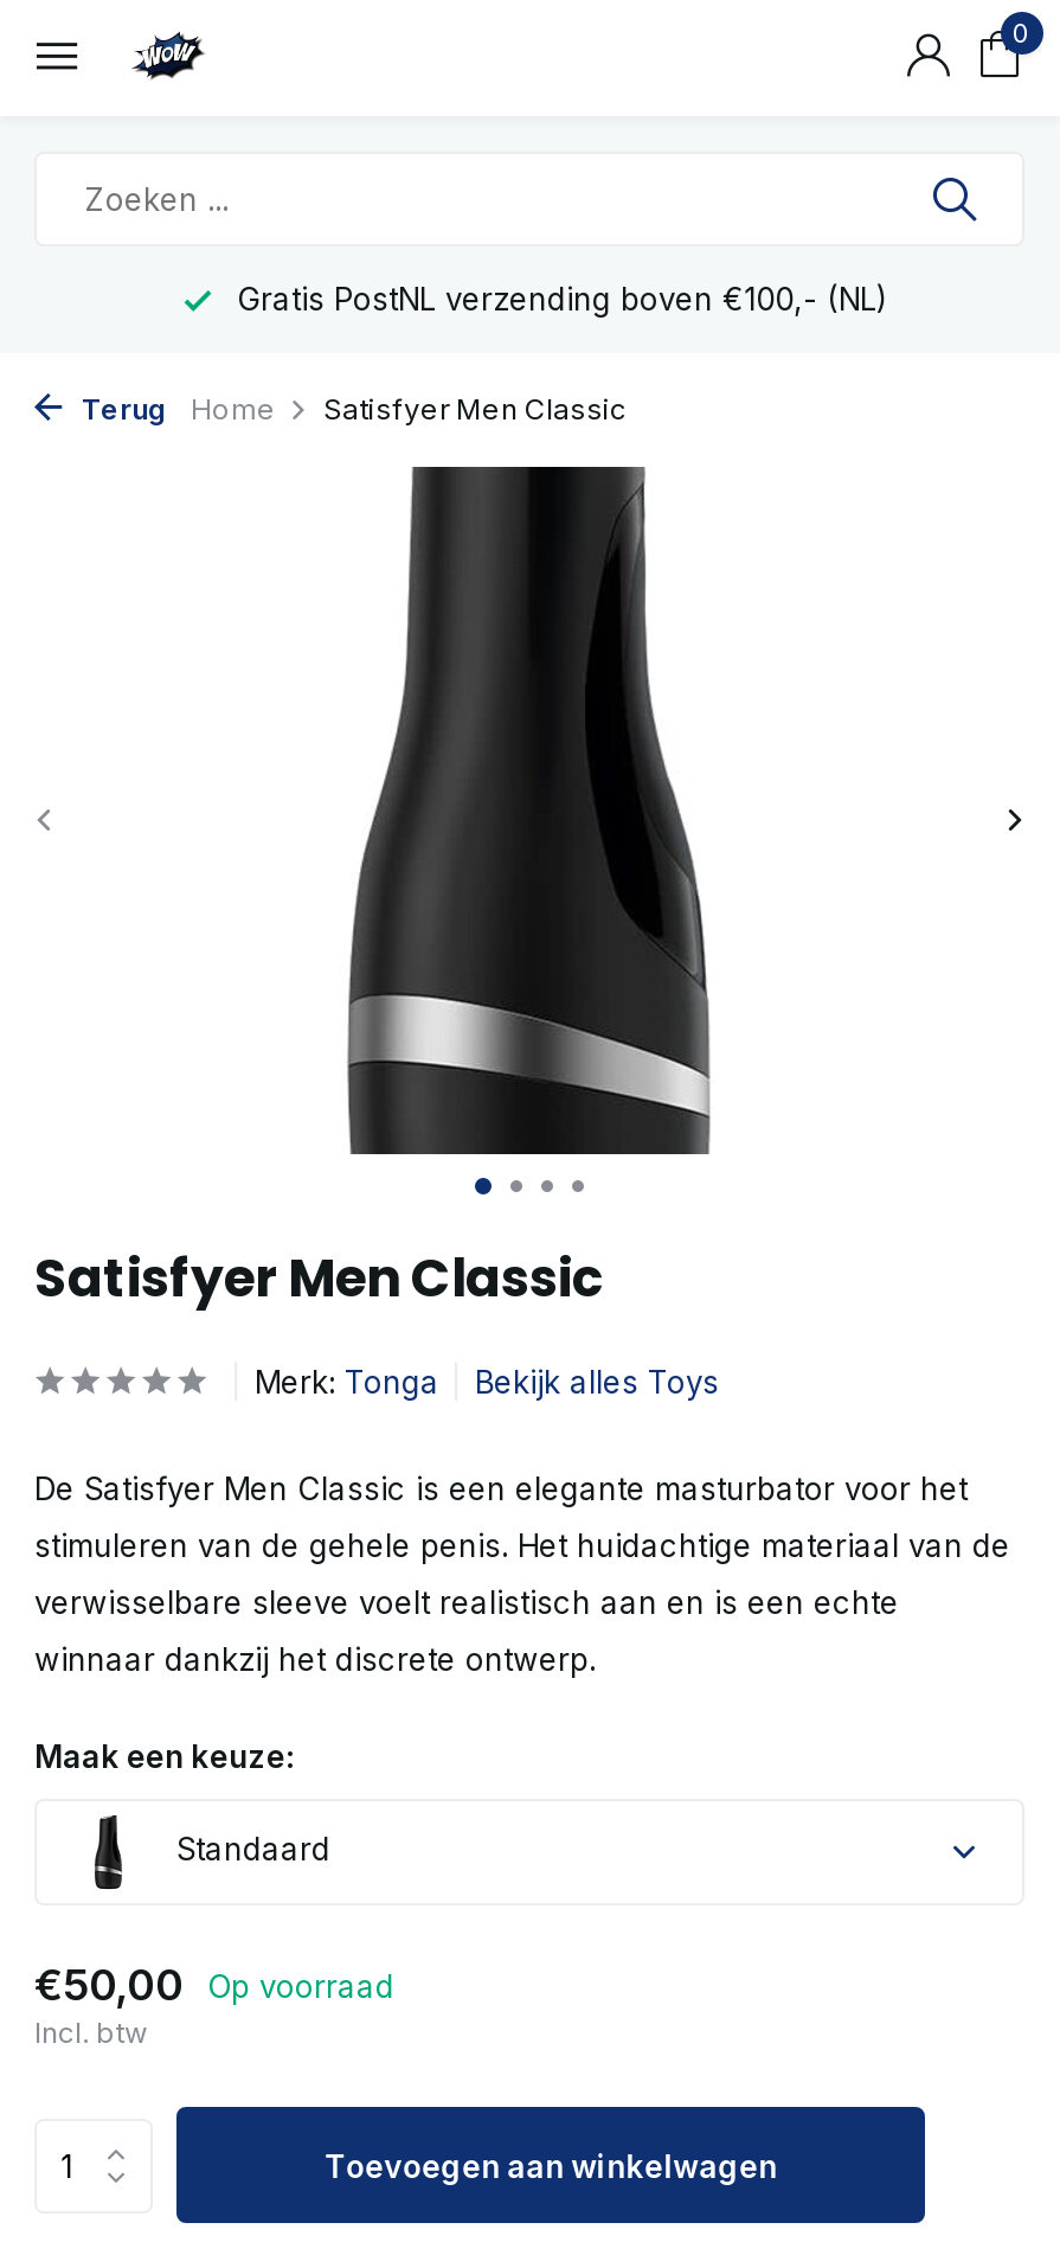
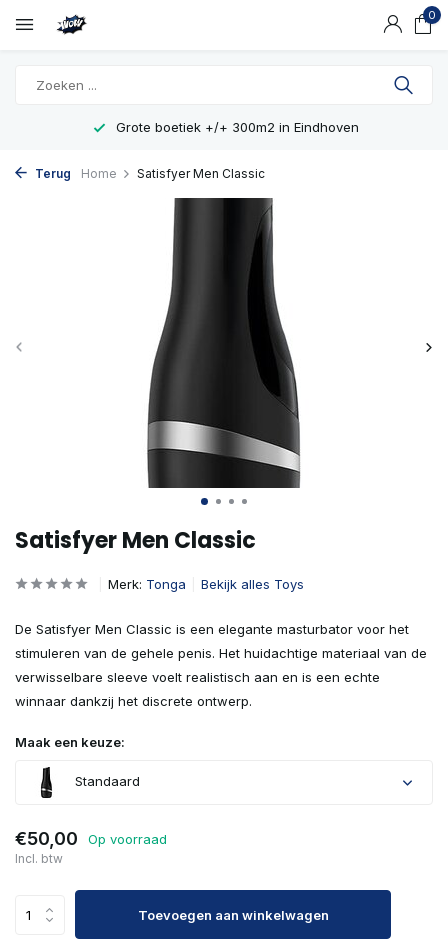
[227,280,886,318] Gratis PostNL verzending boven €100,- (NL) -> [112,119,359,135] Grote boetiek +/+ 300m2 in Eindhoven

